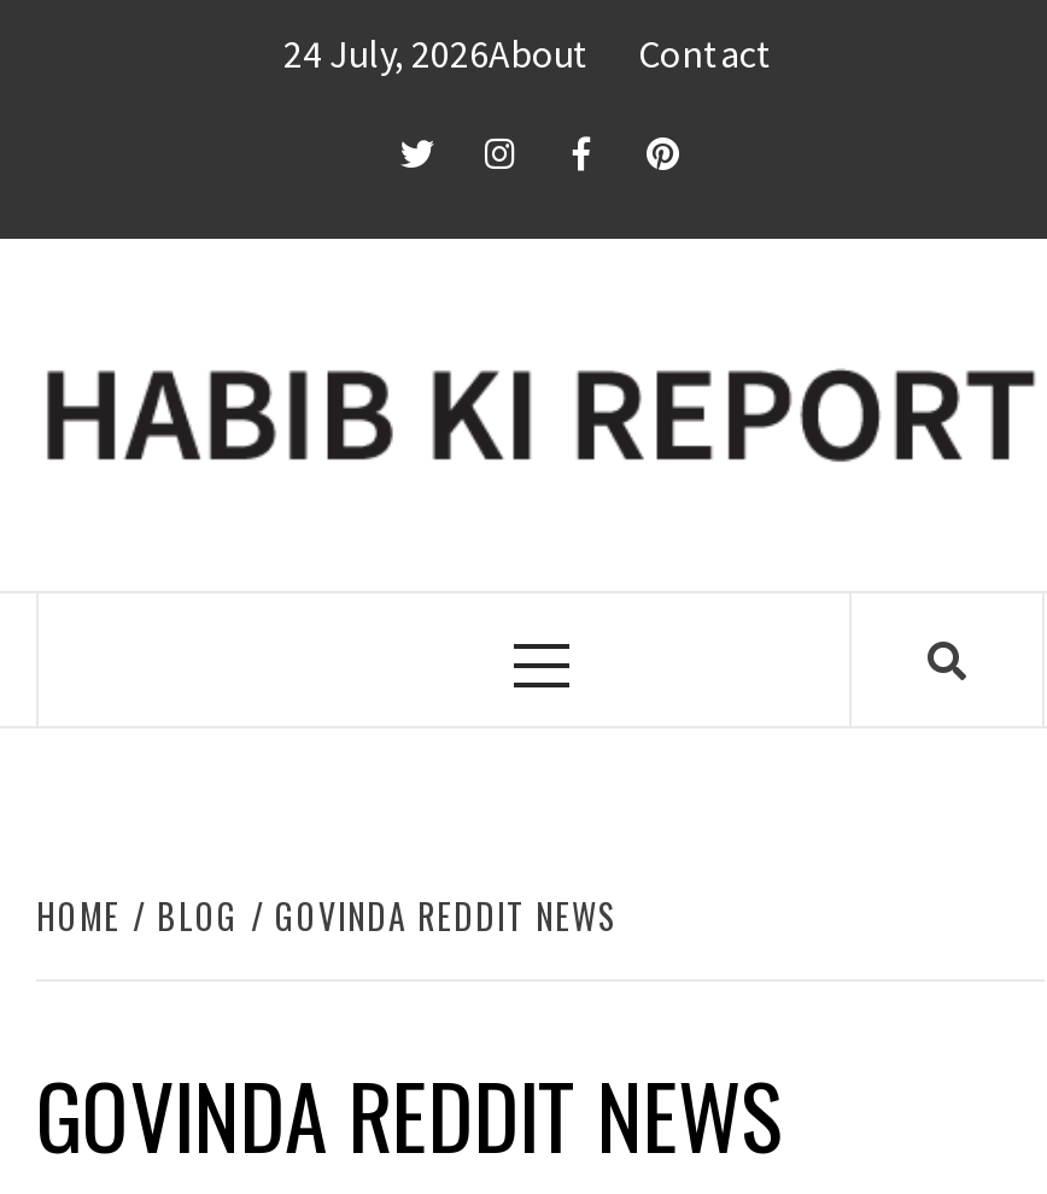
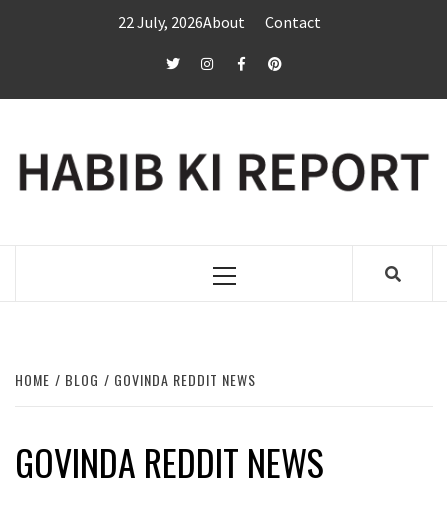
[283,29,773,77] 24 July, 2026About Contact -> [117,12,320,32] 22 July, 2026About Contact

